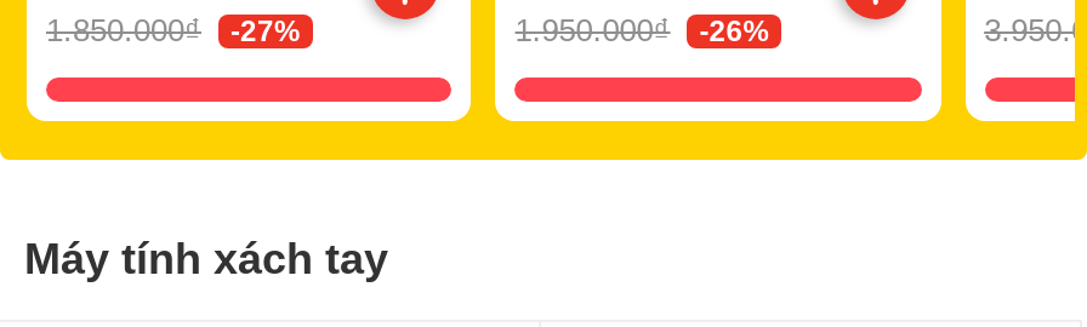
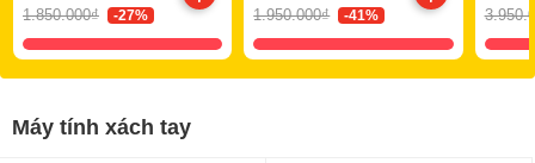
[700,11,770,47] -26% -> [344,5,379,23] -41%

